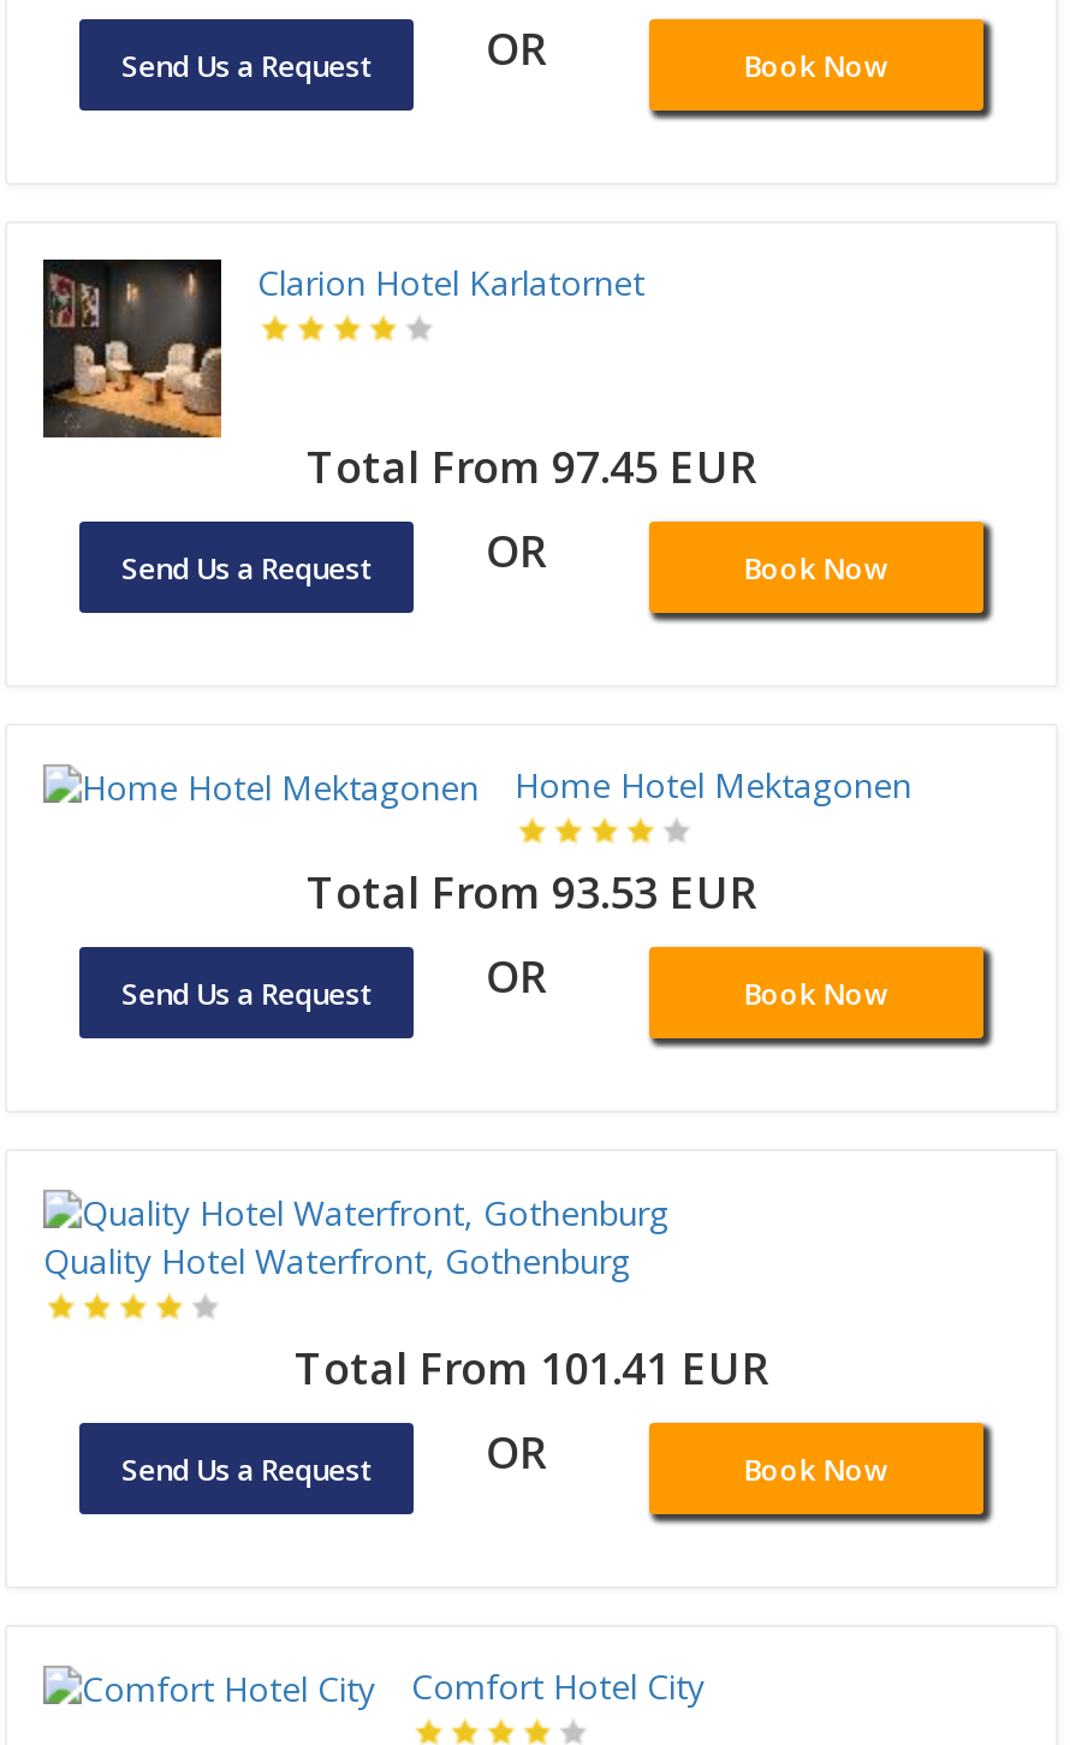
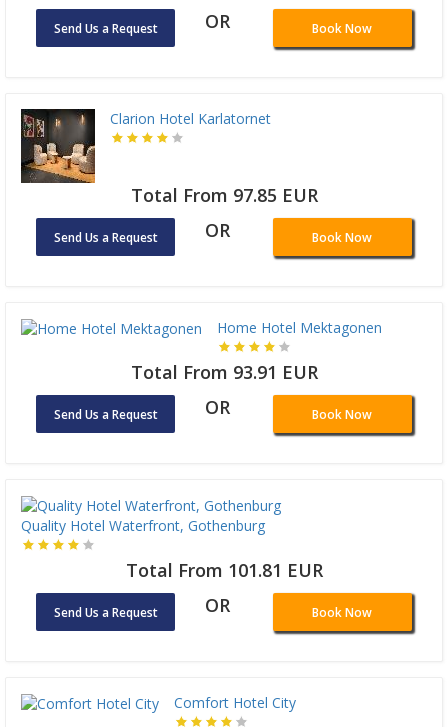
[307,437,756,494] Total From 97.45 EUR -> [130,183,317,207] Total From 97.85 EUR
[307,862,756,920] Total From 93.53 EUR -> [130,360,317,384] Total From 93.91 EUR
[295,1339,768,1396] Total From 101.41 EUR -> [125,558,322,582] Total From 101.81 EUR

